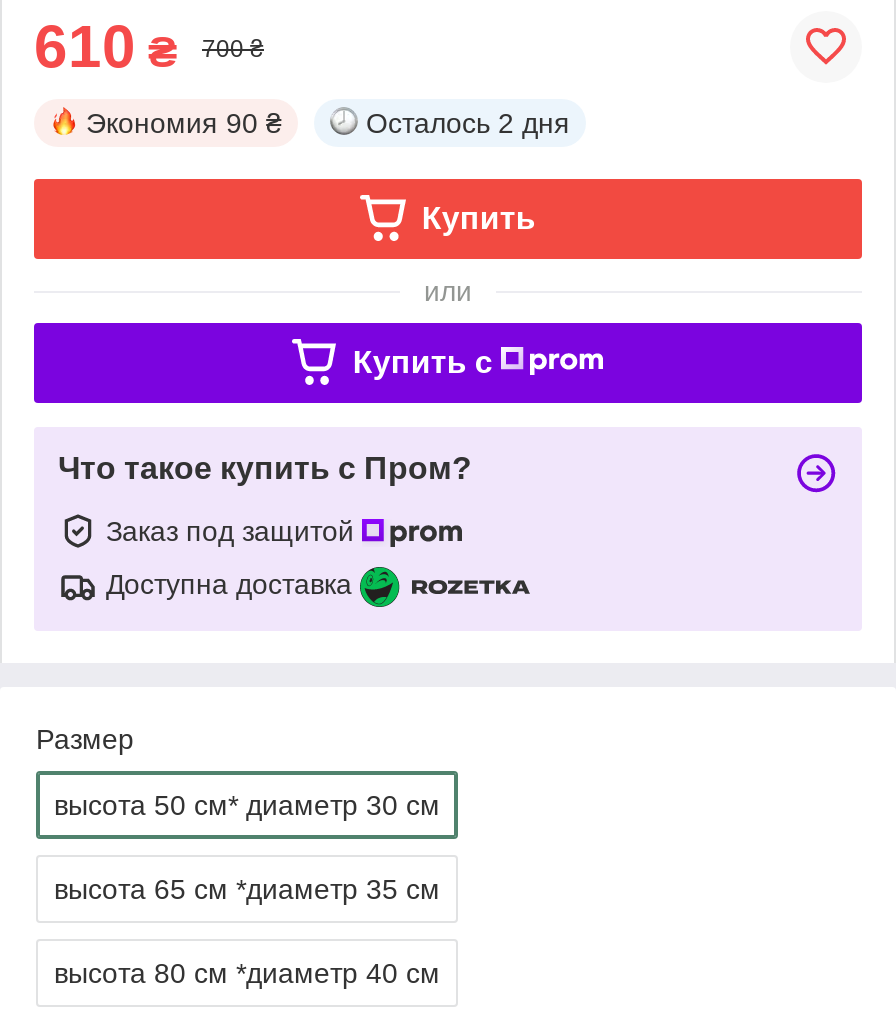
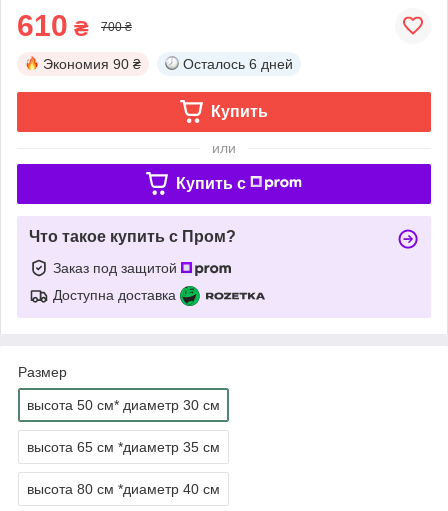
[366,107,570,139] Осталось 2 дня -> [183,56,293,72] Осталось 6 дней

